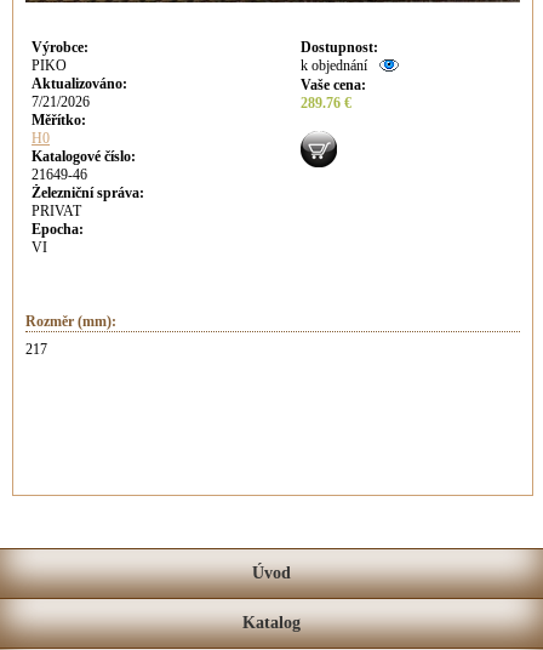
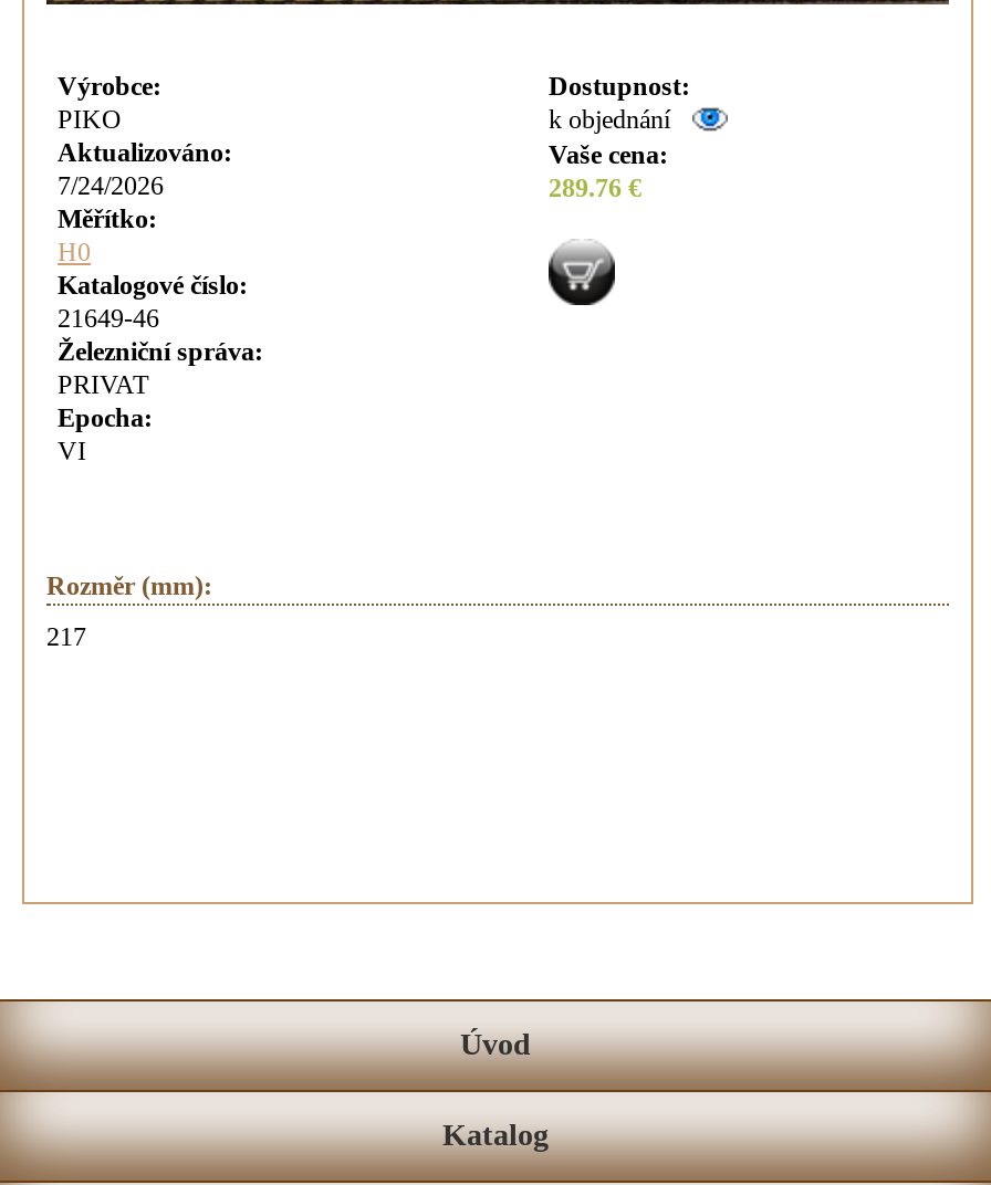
[32,93,90,110] 7/21/2026 -> [58,170,164,201] 7/24/2026

